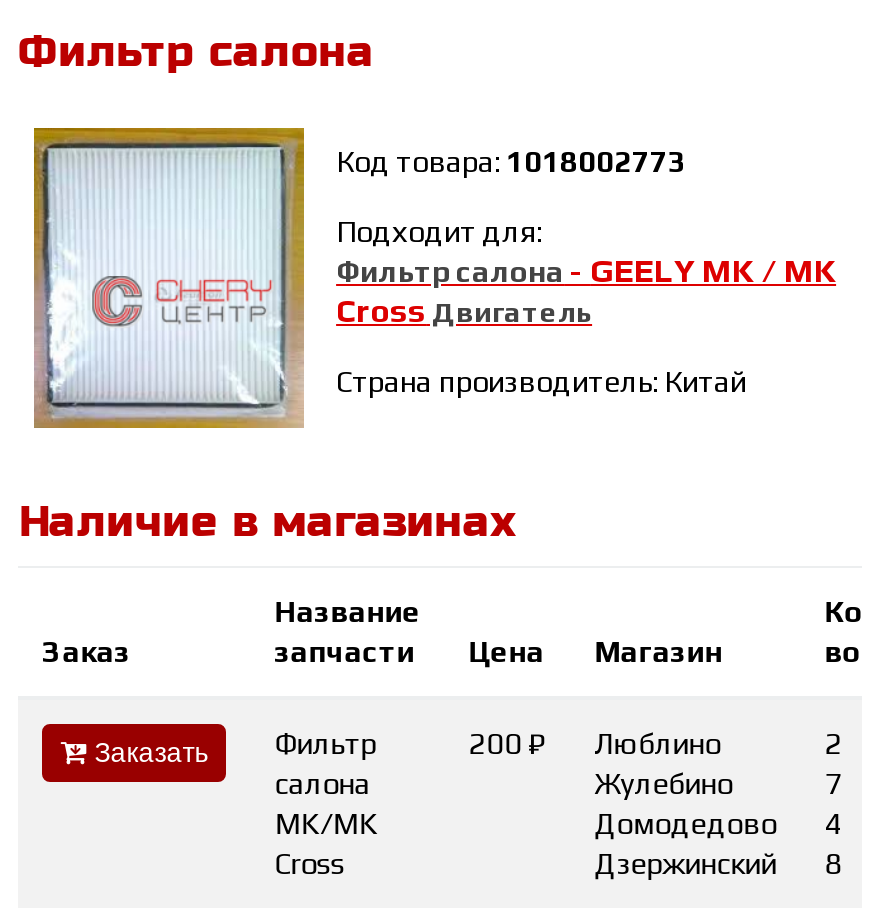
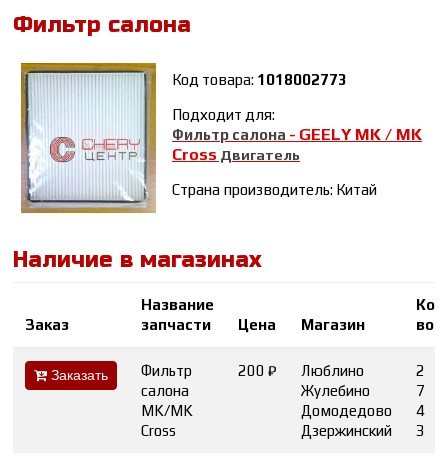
[594,846,842,880] Дзержинский 8 -> [301,422,425,439] Дзержинский 3

